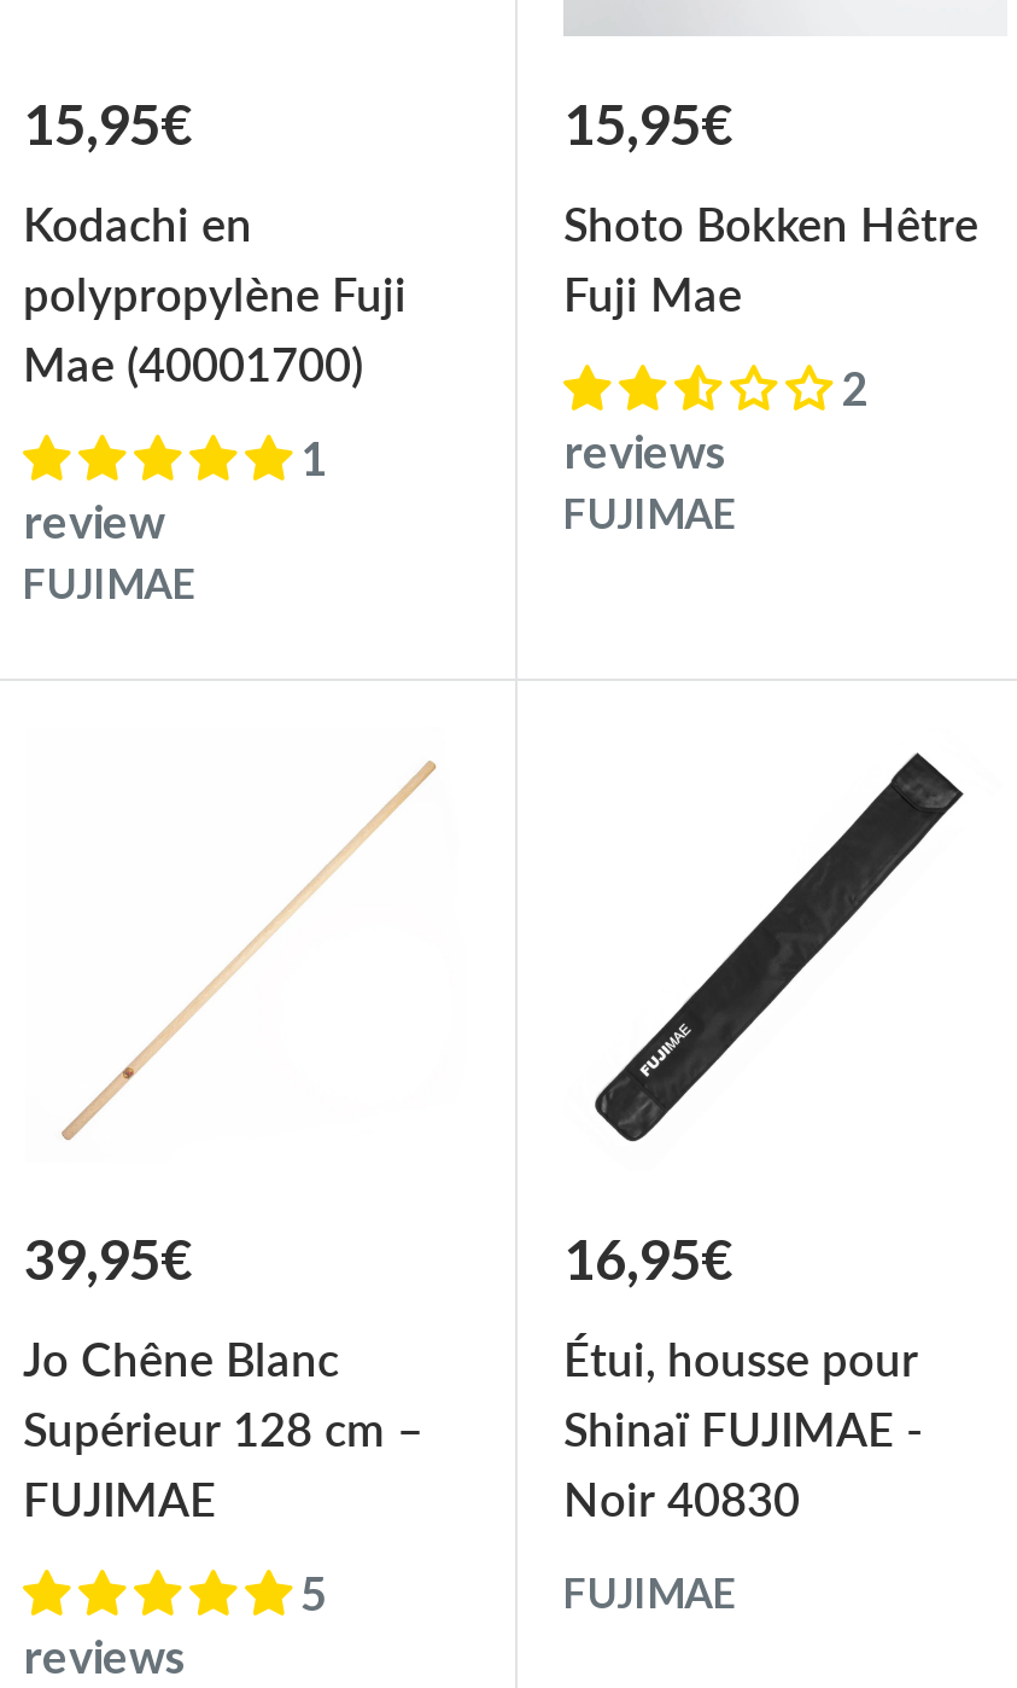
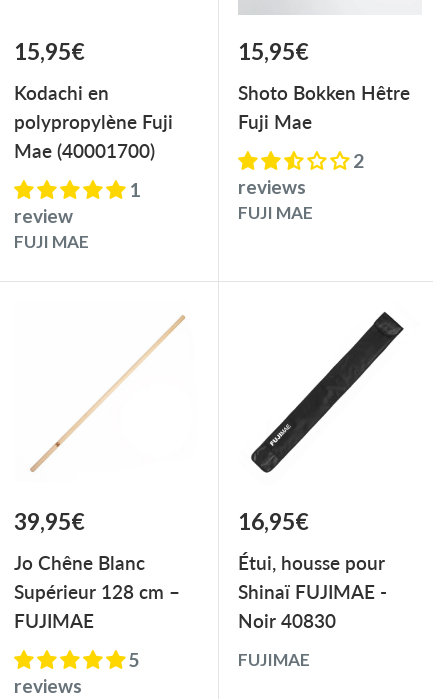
[563,487,737,538] FUJIMAE -> [238,202,313,223] FUJI MAE
[23,557,197,608] FUJIMAE -> [14,231,89,252] FUJI MAE

